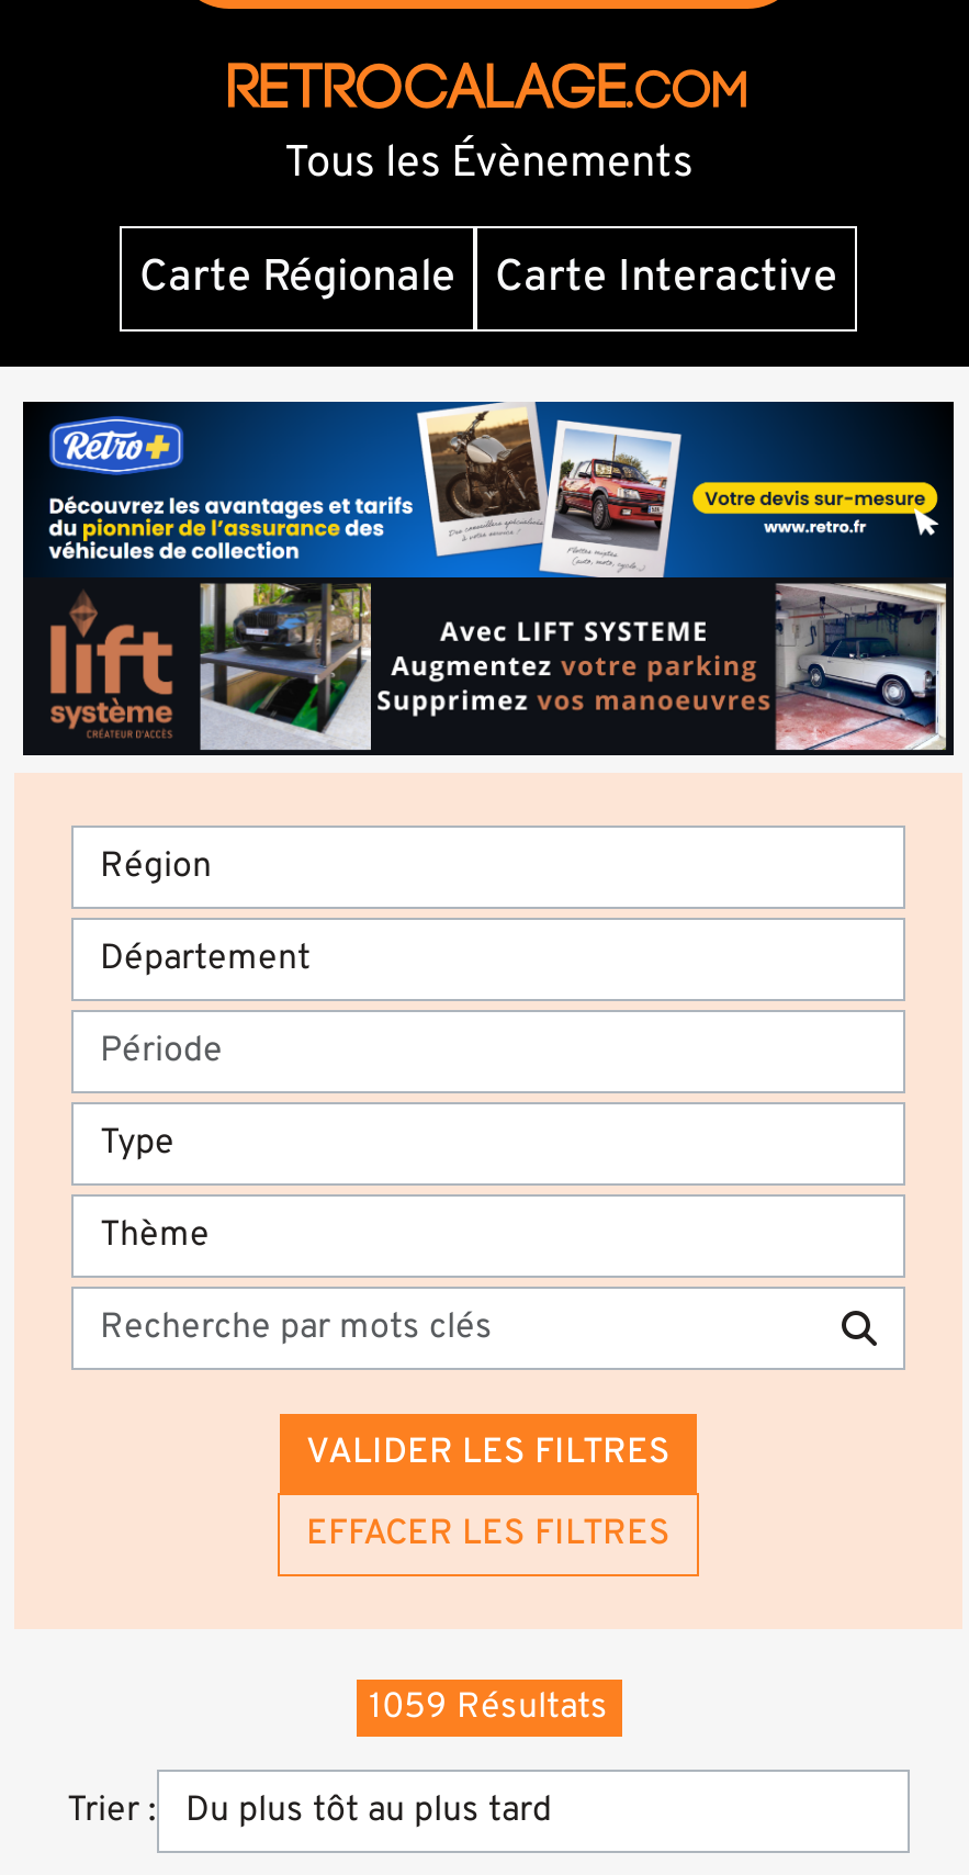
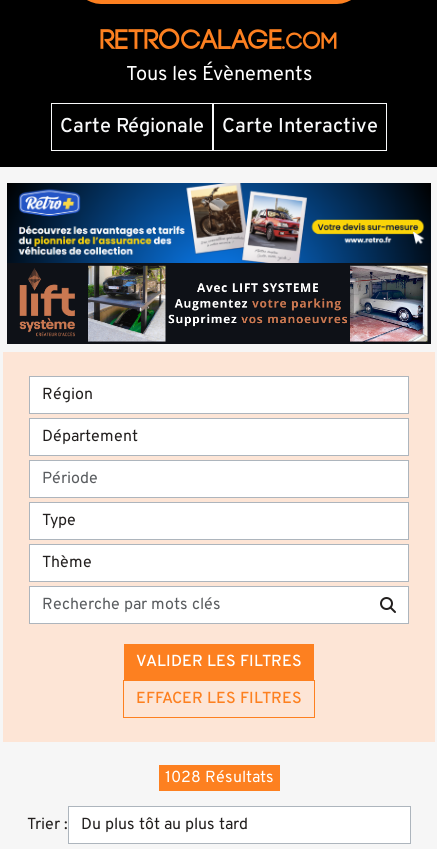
[369,1686,608,1730] 1059 Résultats -> [164,768,273,788] 1028 Résultats

